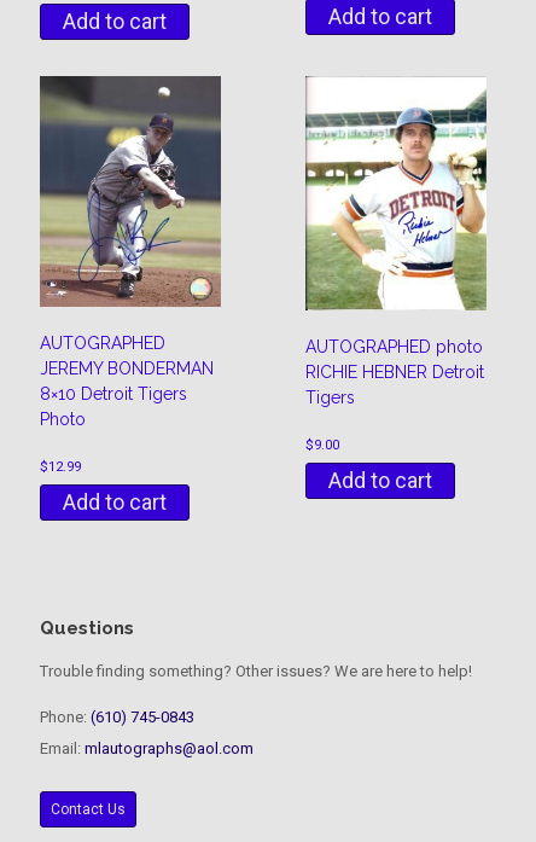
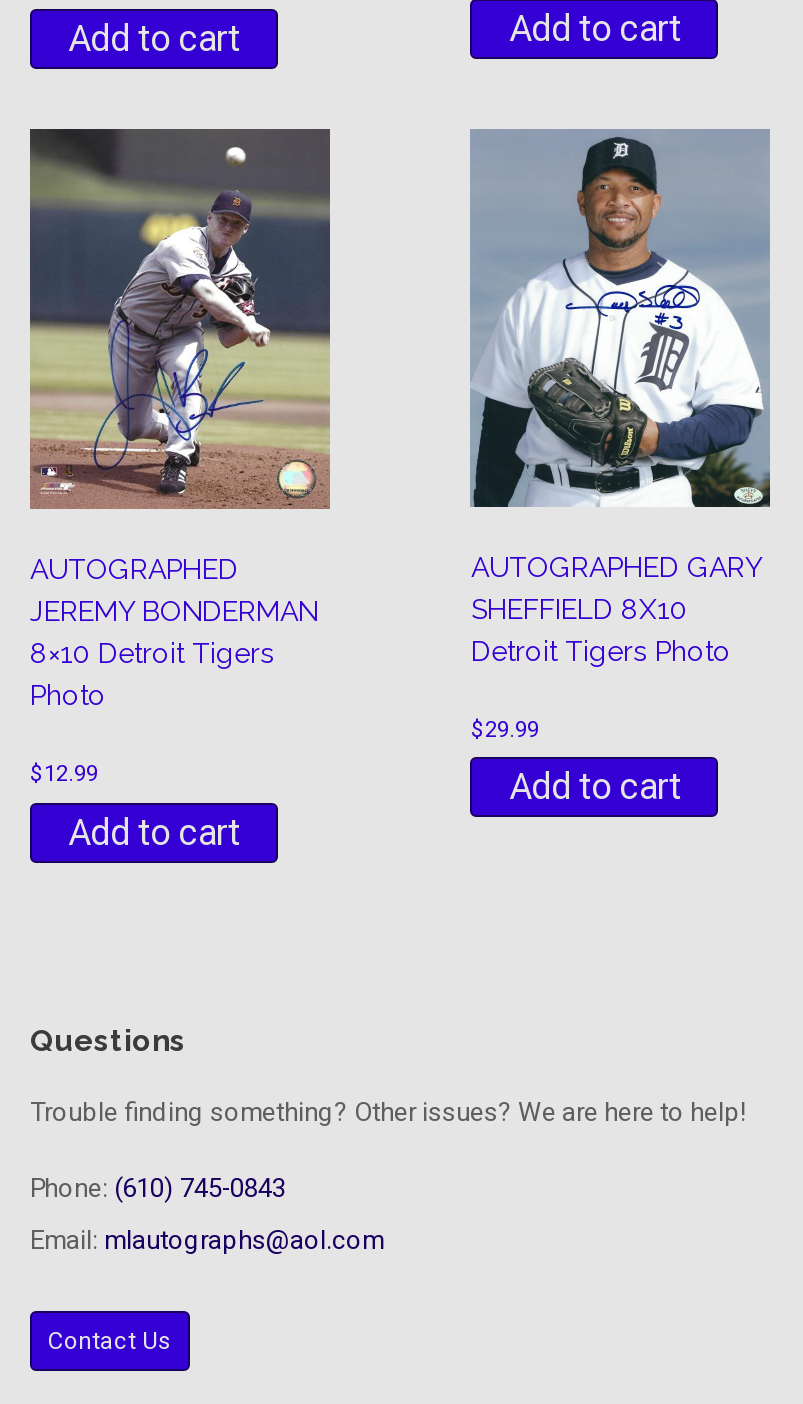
[304,79,487,407] [image] | AUTOGRAPHED photo | RICHIE HEBNER Detroit | Tigers -> [470,128,772,666] [image] | AUTOGRAPHED GARY | SHEFFIELD 8X10 | Detroit Tigers Photo
[306,437,340,453] $9.00 -> [471,716,539,742] $29.99

